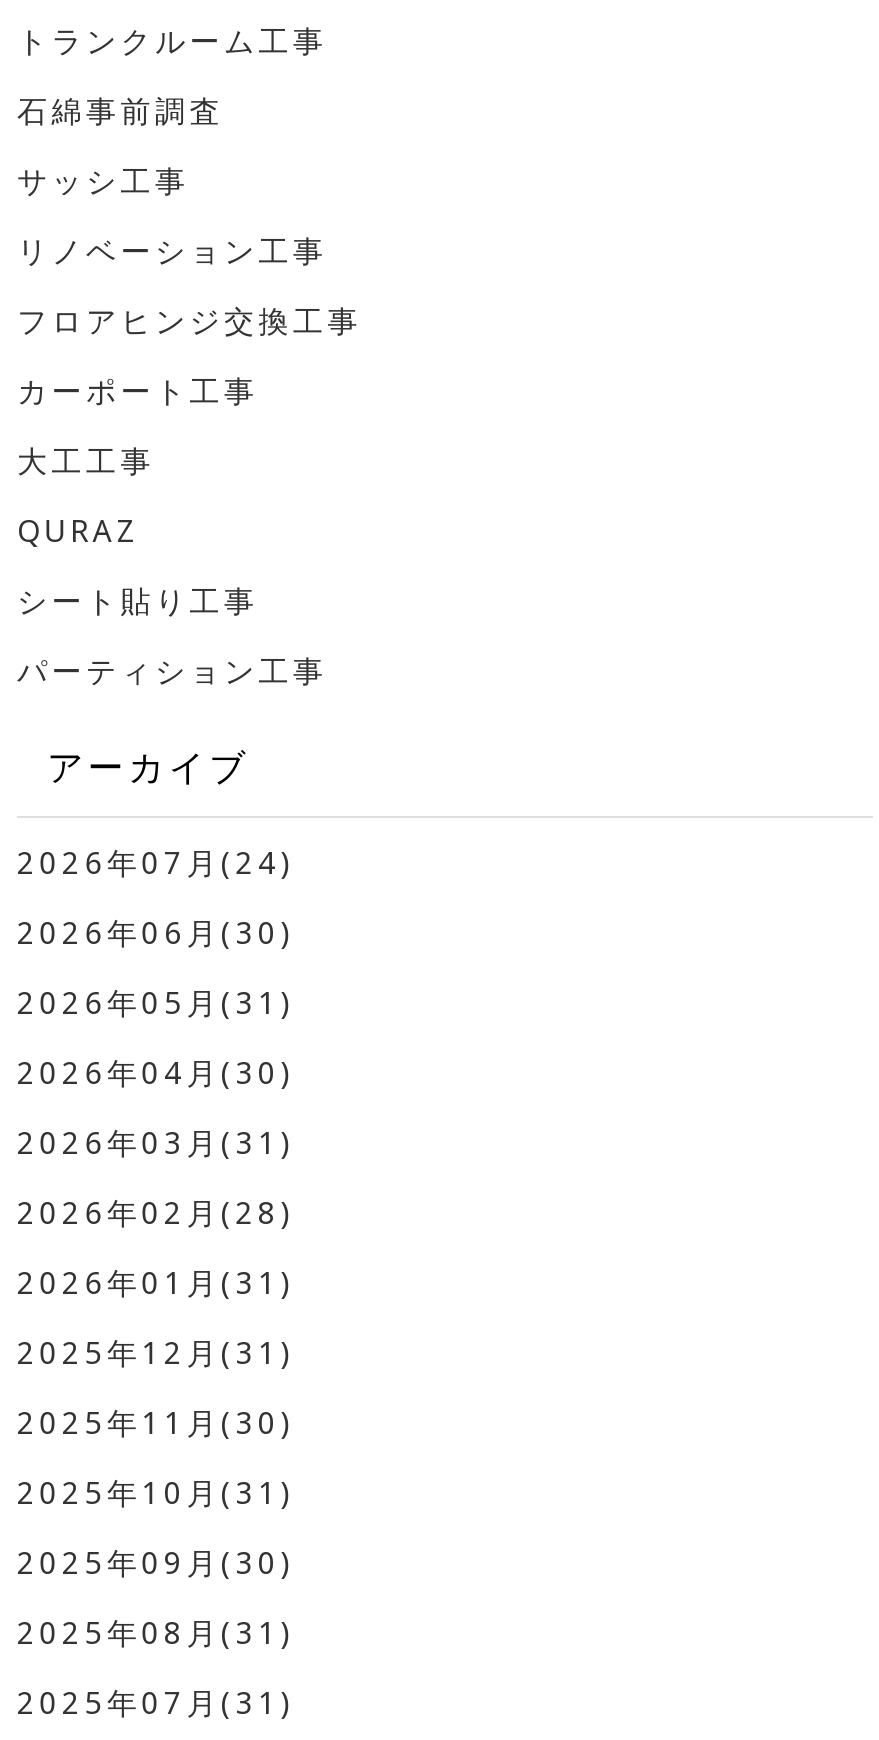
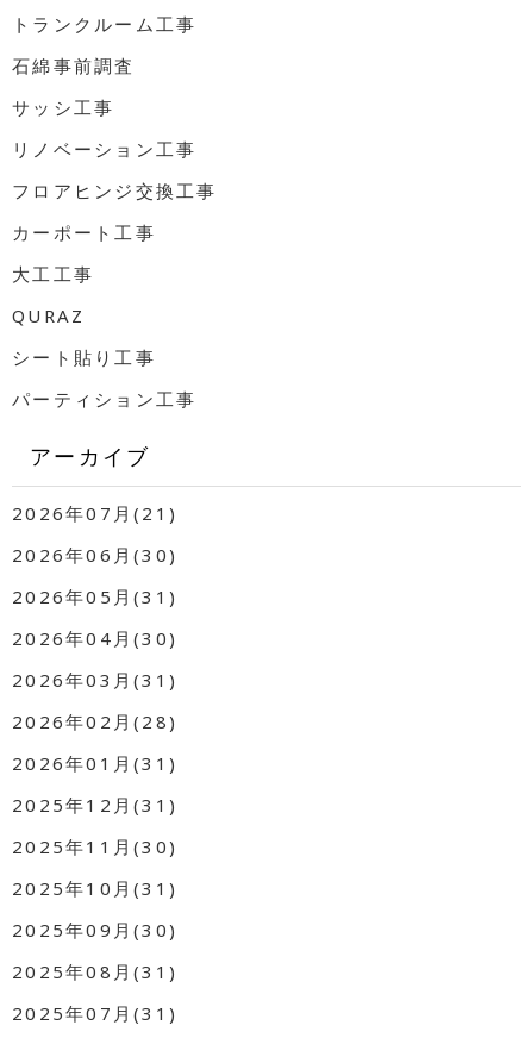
[17,840,295,884] 2026年07月(24) -> [12,500,177,526] 2026年07月(21)

